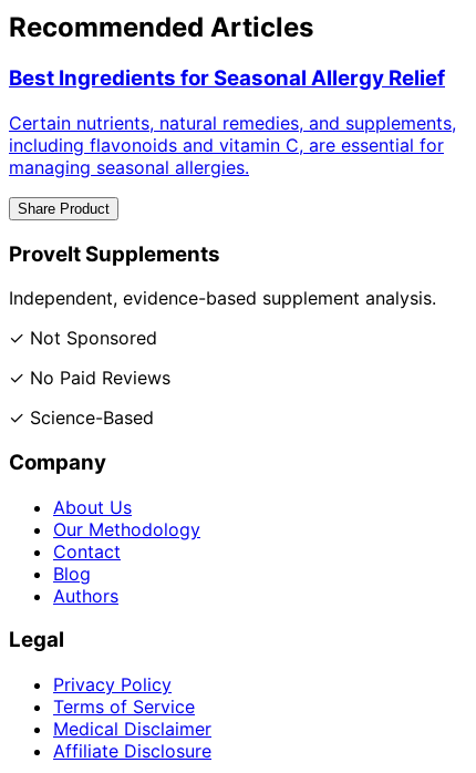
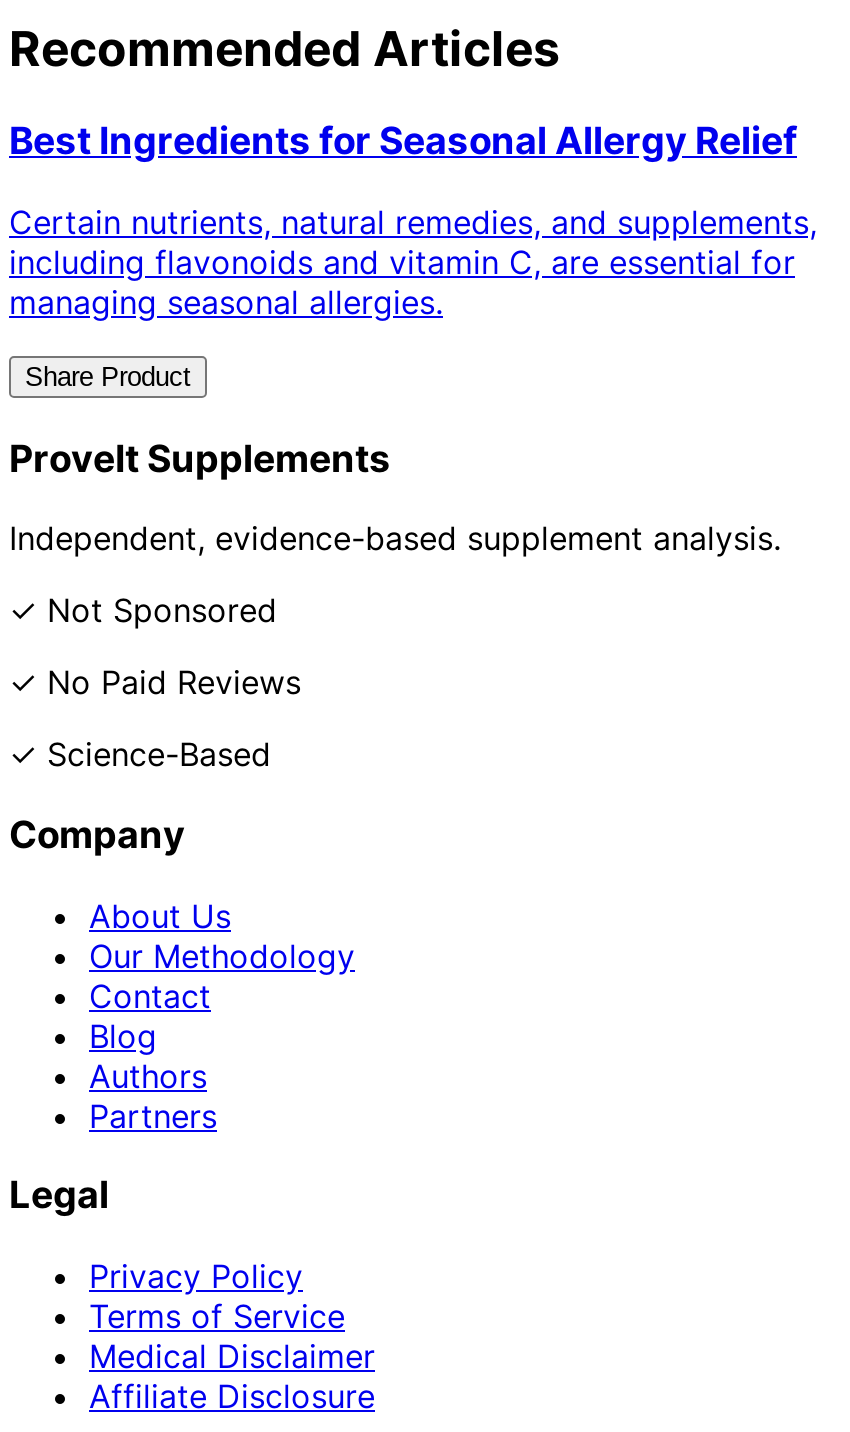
none -> [89,1095,217,1135] Partners

